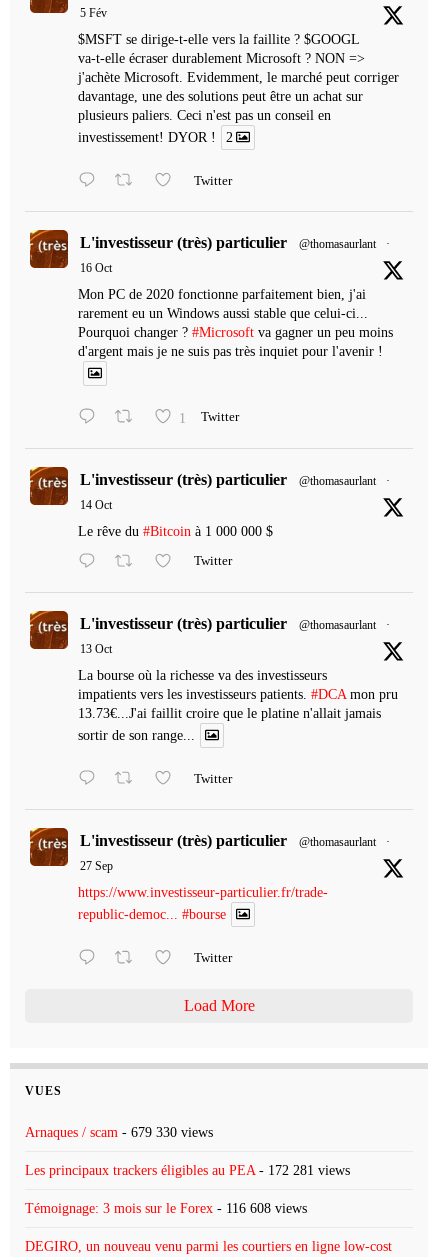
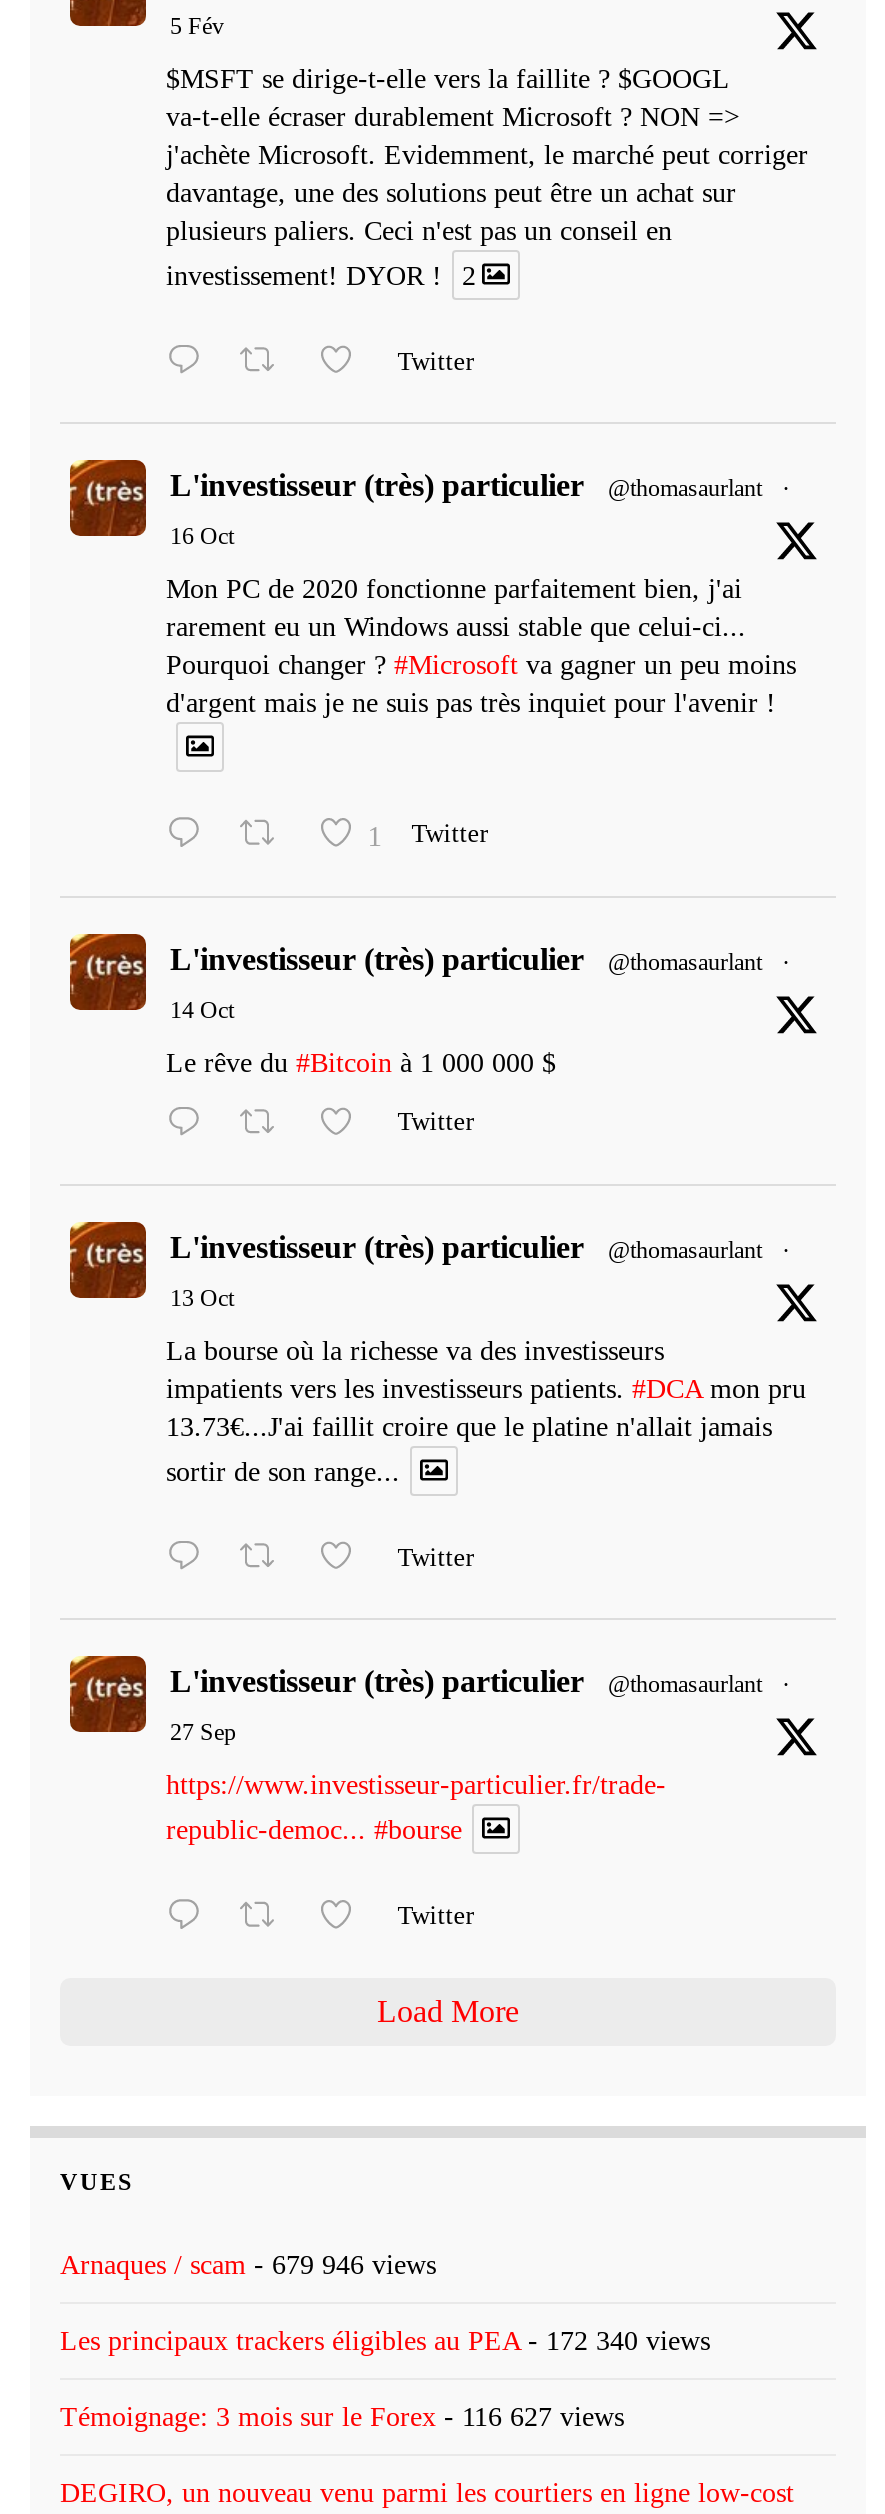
[25,1125,213,1140] Arnaques / scam - 679 330 views -> [60,2249,436,2279] Arnaques / scam - 679 946 views
[25,1163,350,1178] Les principaux trackers éligibles au PEA - 172 281 views -> [60,2325,710,2355] Les principaux trackers éligibles au PEA - 172 340 views
[25,1201,307,1216] Témoignage: 3 mois sur le Forex - 116 608 views -> [60,2401,624,2431] Témoignage: 3 mois sur le Forex - 116 627 views

